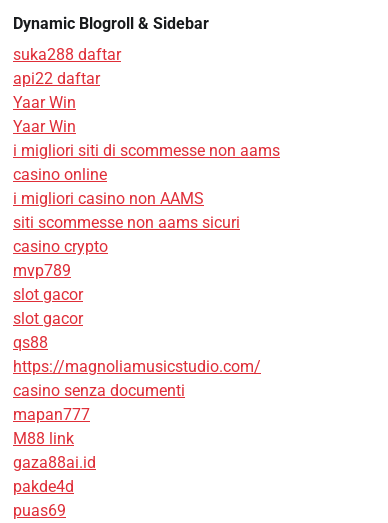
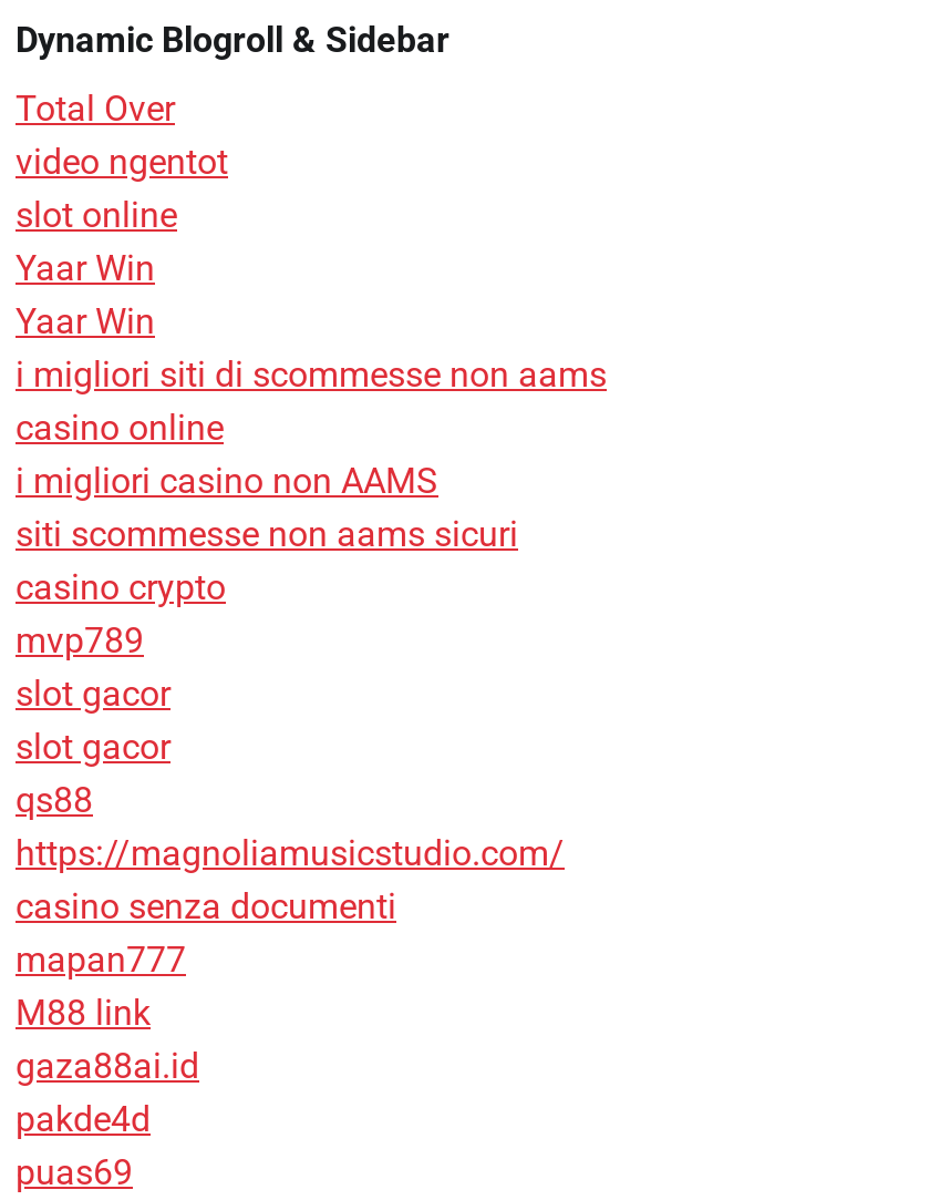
[13,45,121,88] suka288 daftar | api22 daftar -> [15,87,228,236] Total Over | video ngentot | slot online

